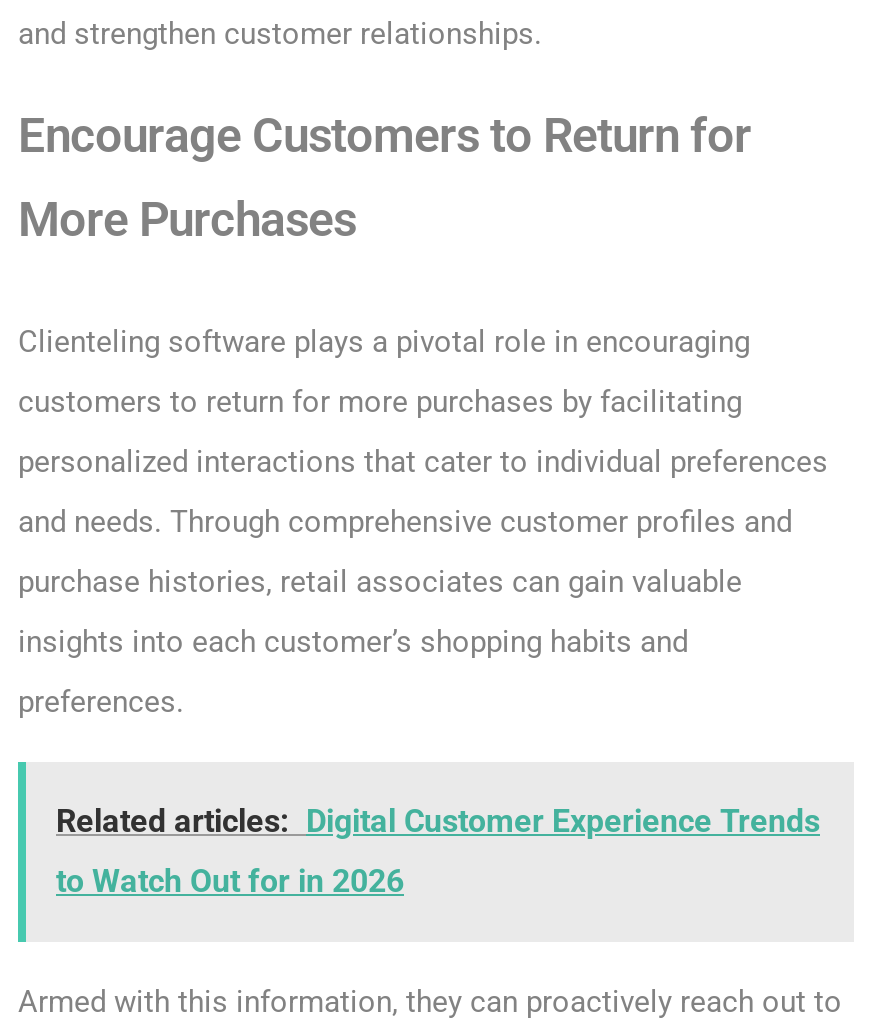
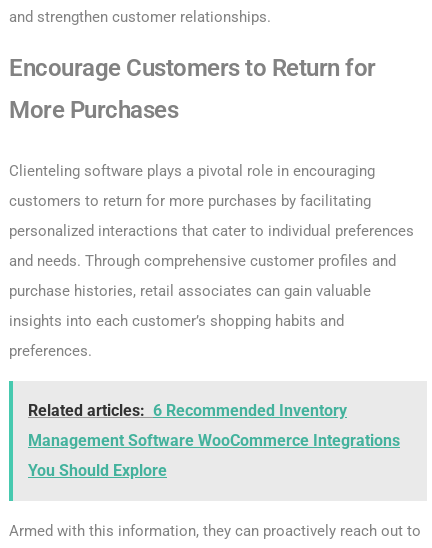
[56,802,820,900] Related articles: Digital Customer Experience Trends | to Watch Out for in 2026 -> [28,401,400,480] Related articles: 6 Recommended Inventory | Management Software WooCommerce Integrations | You Should Explore

